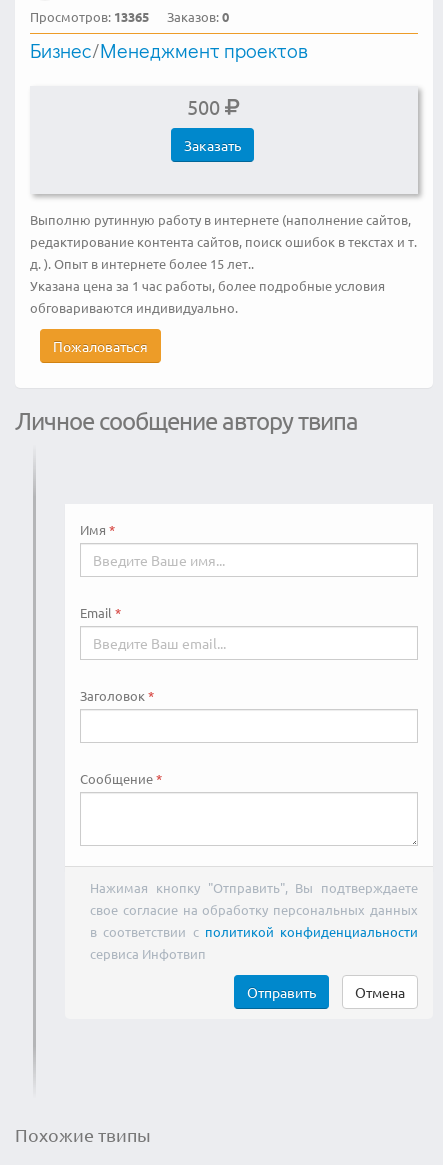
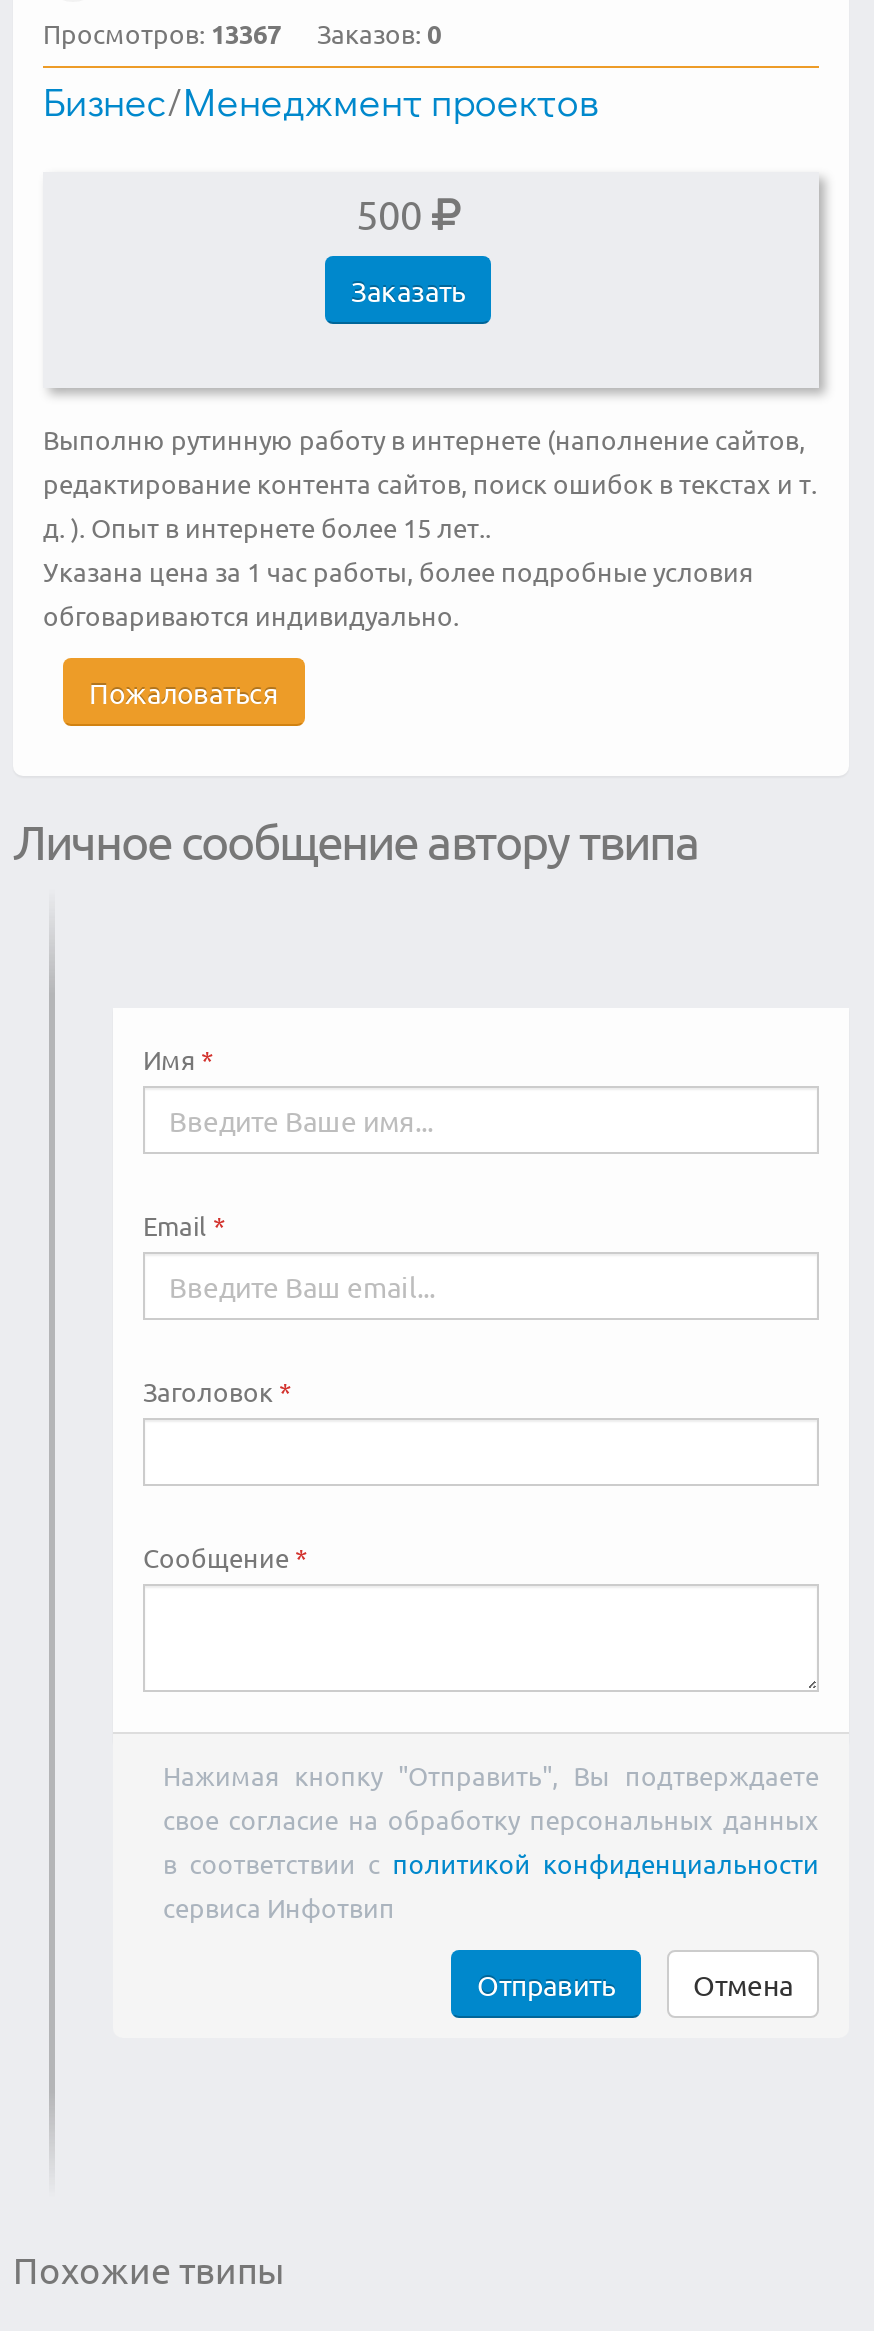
[30,8,229,25] Просмотров: 13365 Заказов: 0 -> [43,16,441,50] Просмотров: 13367 Заказов: 0

